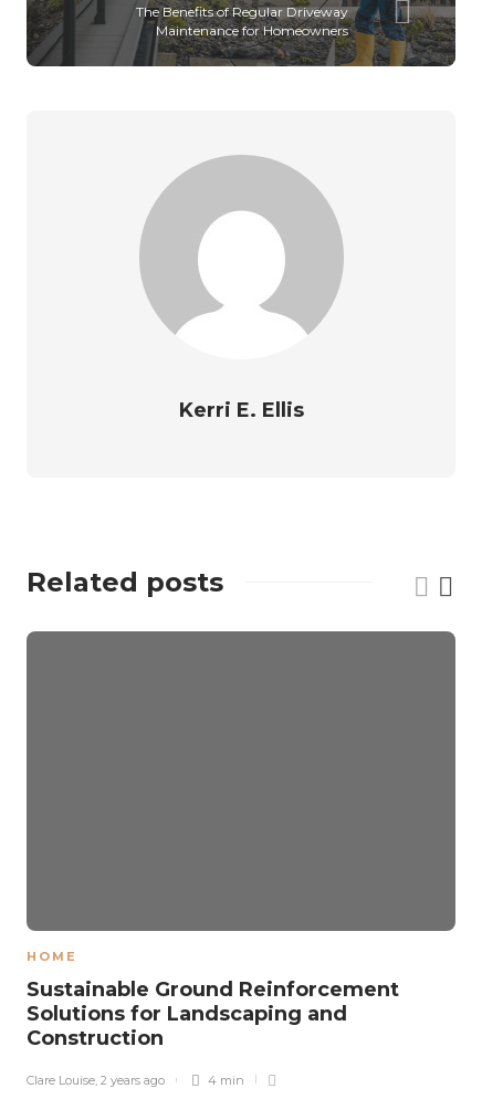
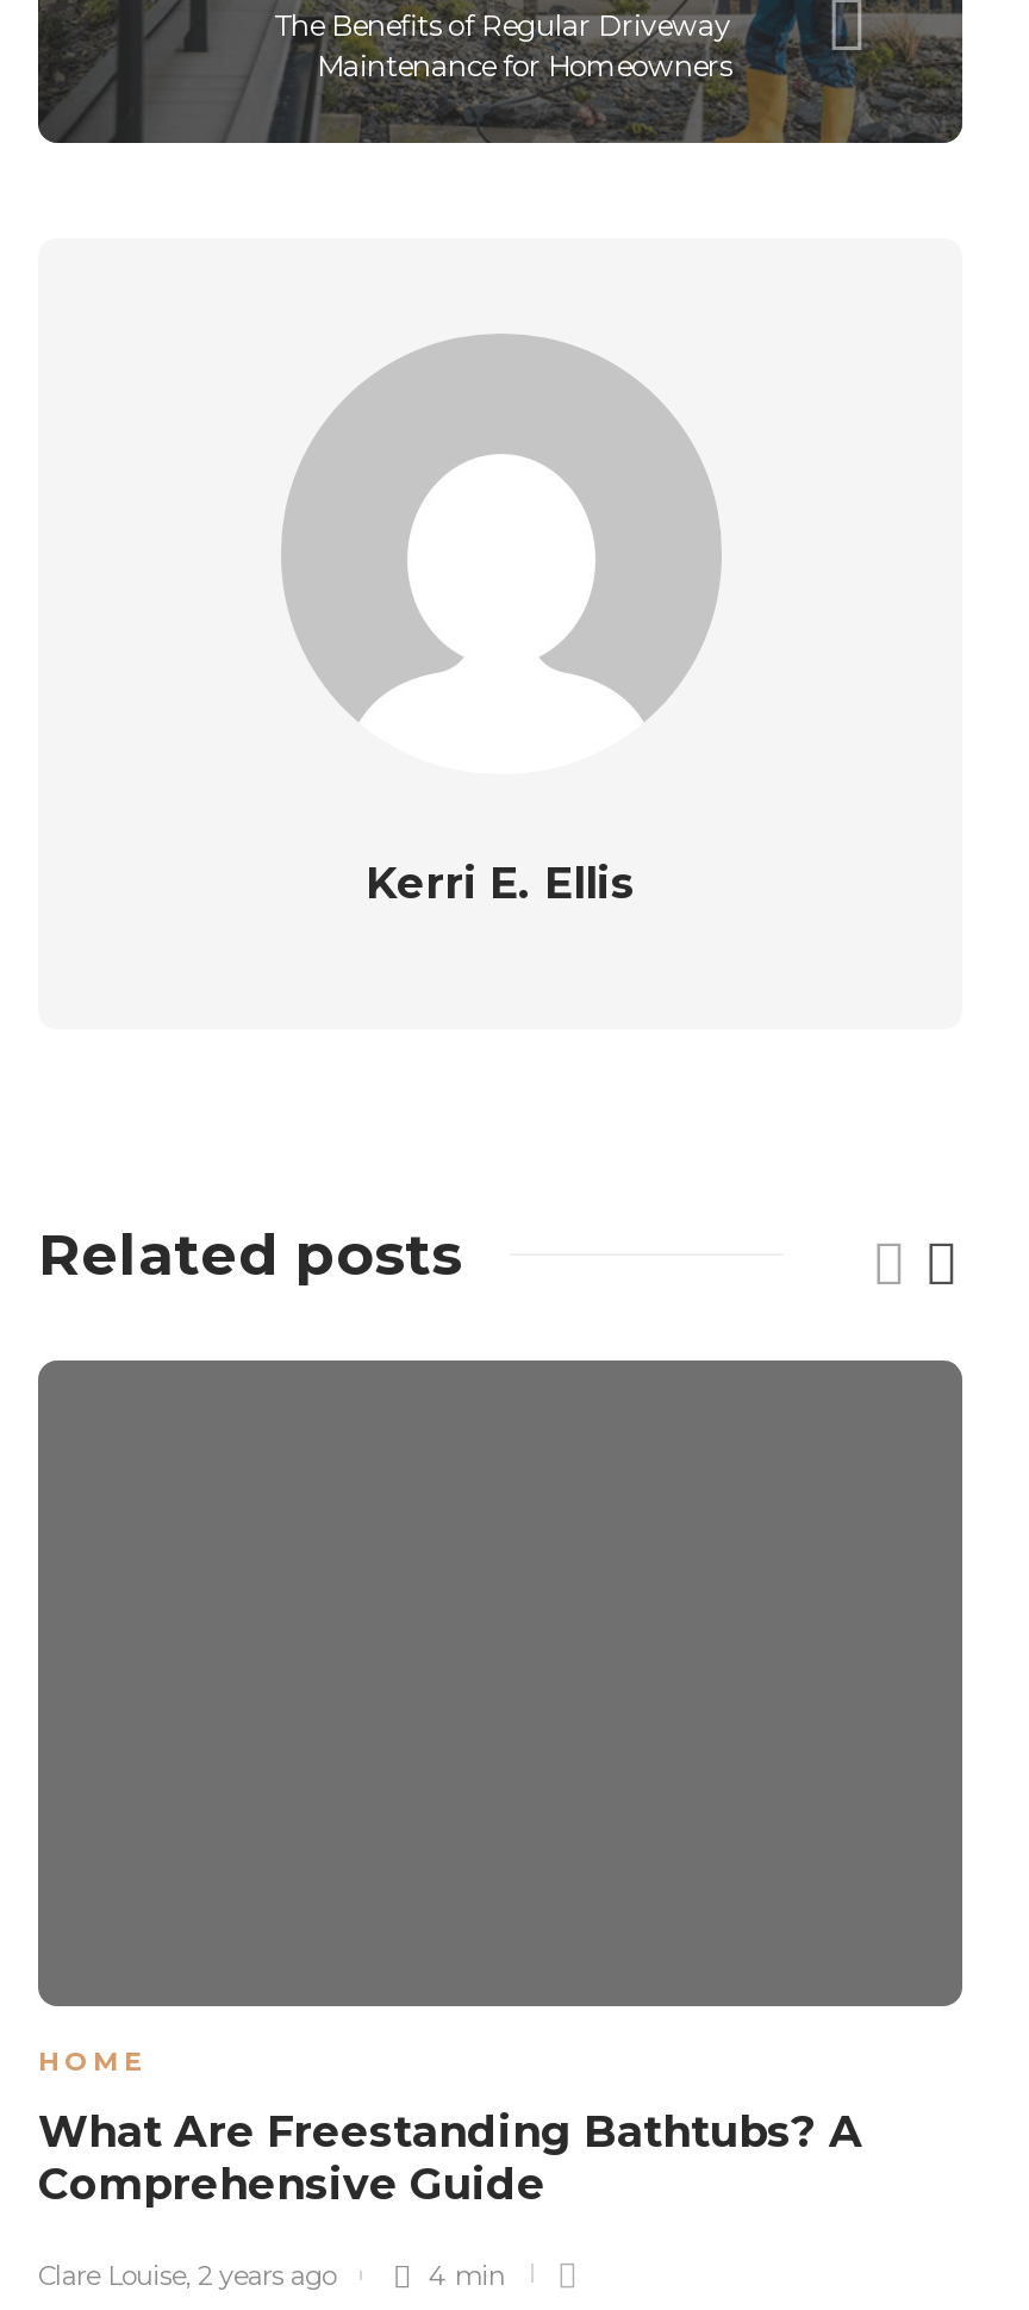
[27,978,399,1051] Sustainable Ground Reinforcement | Solutions for Landscaping and | Construction -> [38,2107,862,2212] What Are Freestanding Bathtubs? A | Comprehensive Guide

